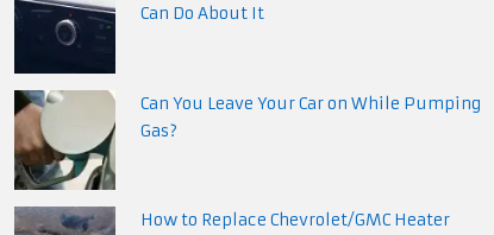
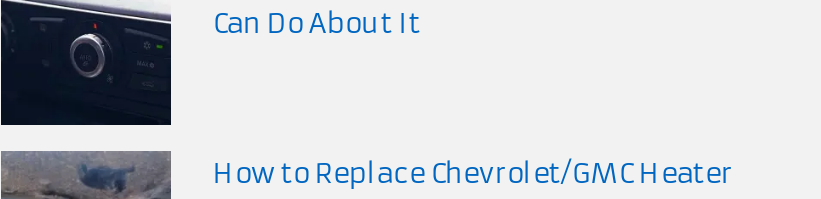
[14,90,481,191] [image] | Can You Leave Your Car on While Pumping | Gas? -> none

